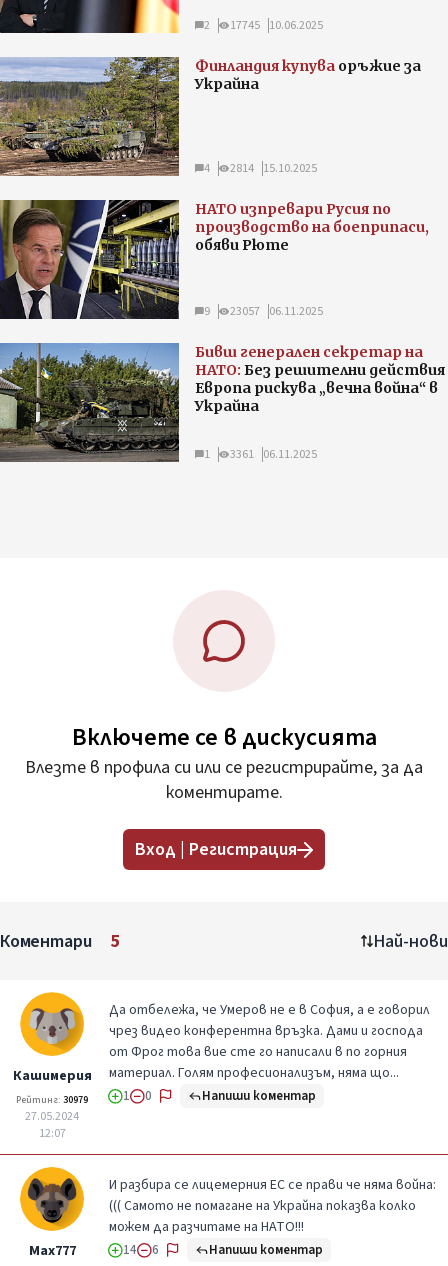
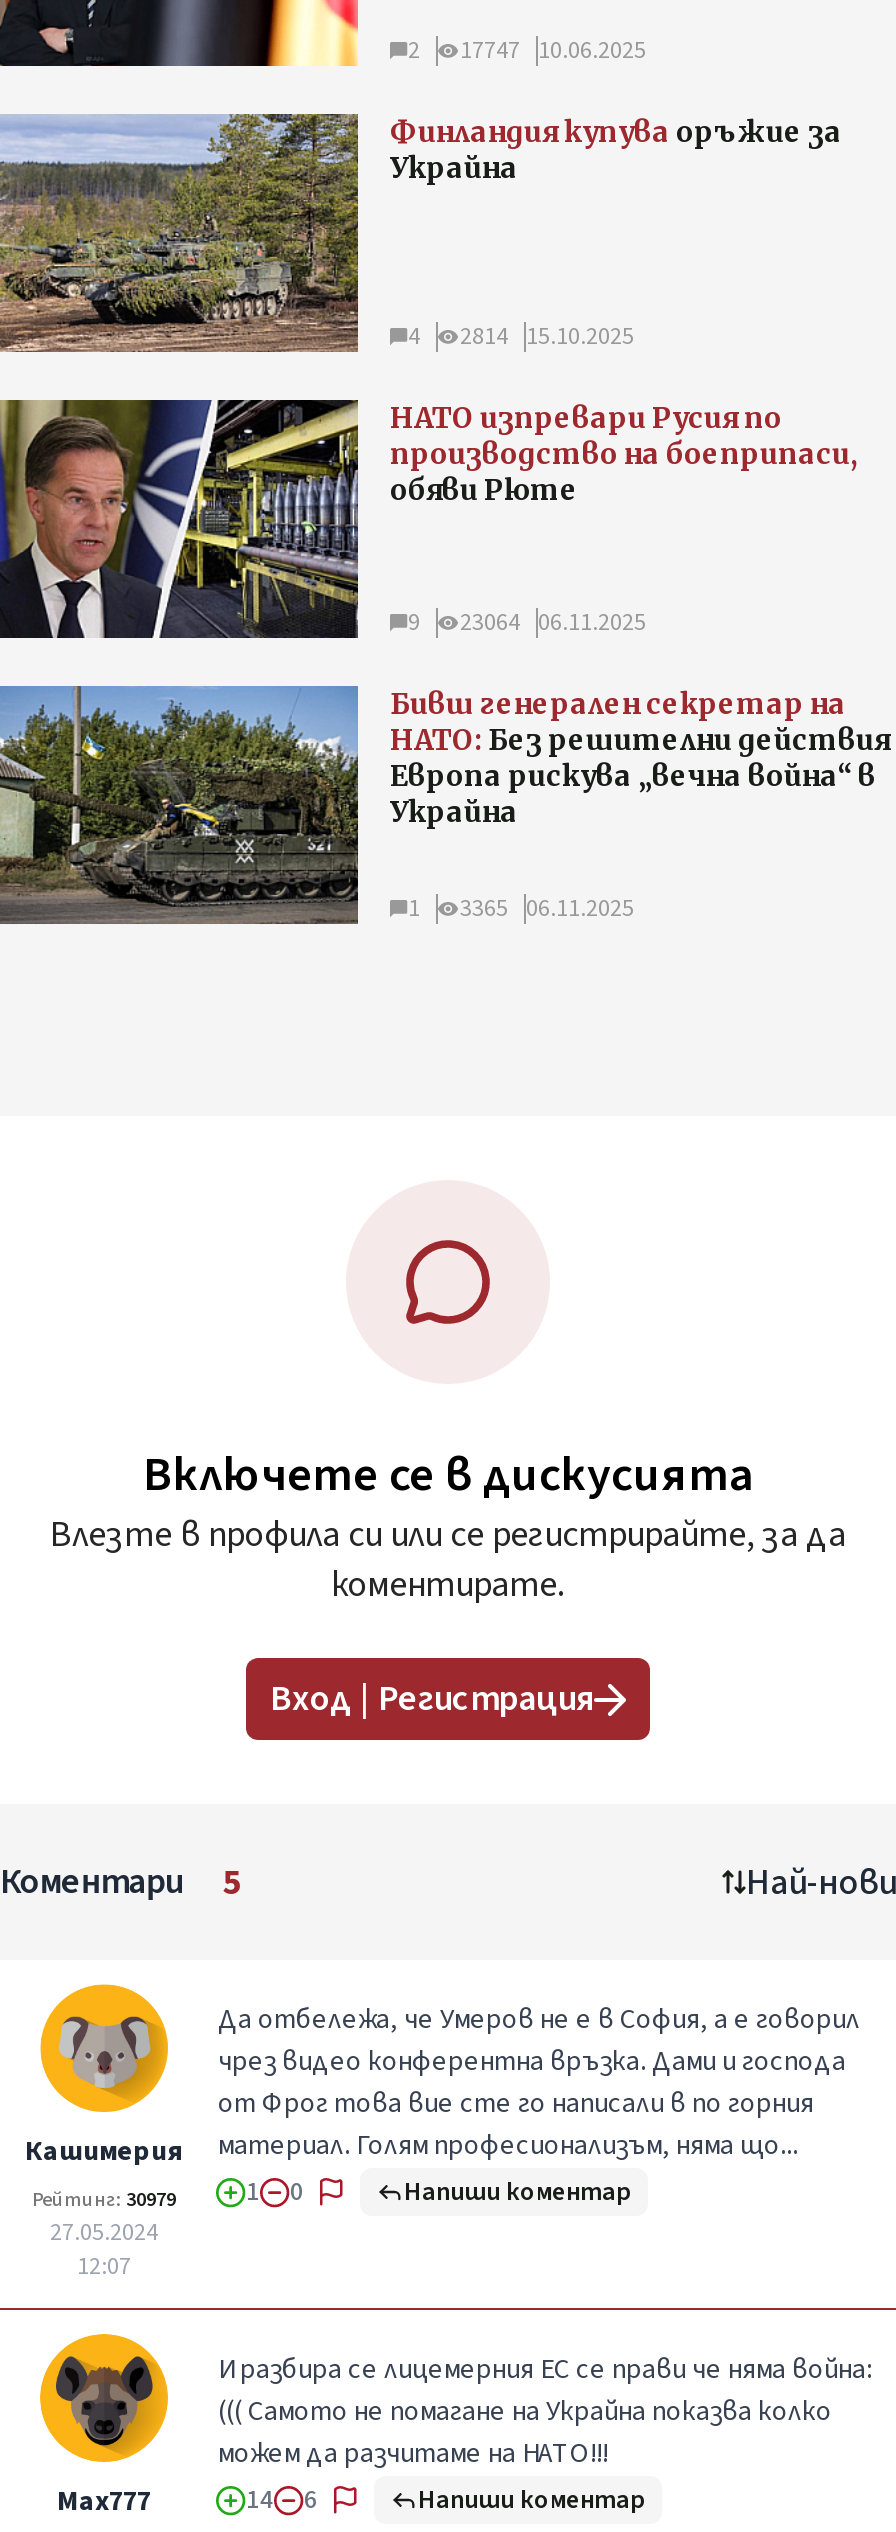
[204,17,323,34] 2 17745 10.06.2025 -> [408,35,646,69] 2 17747 10.06.2025
[204,303,323,320] 9 23057 06.11.2025 -> [408,607,646,641] 9 23064 06.11.2025
[230,446,317,463] 3361 06.11.2025 -> [460,893,634,927] 3365 06.11.2025

